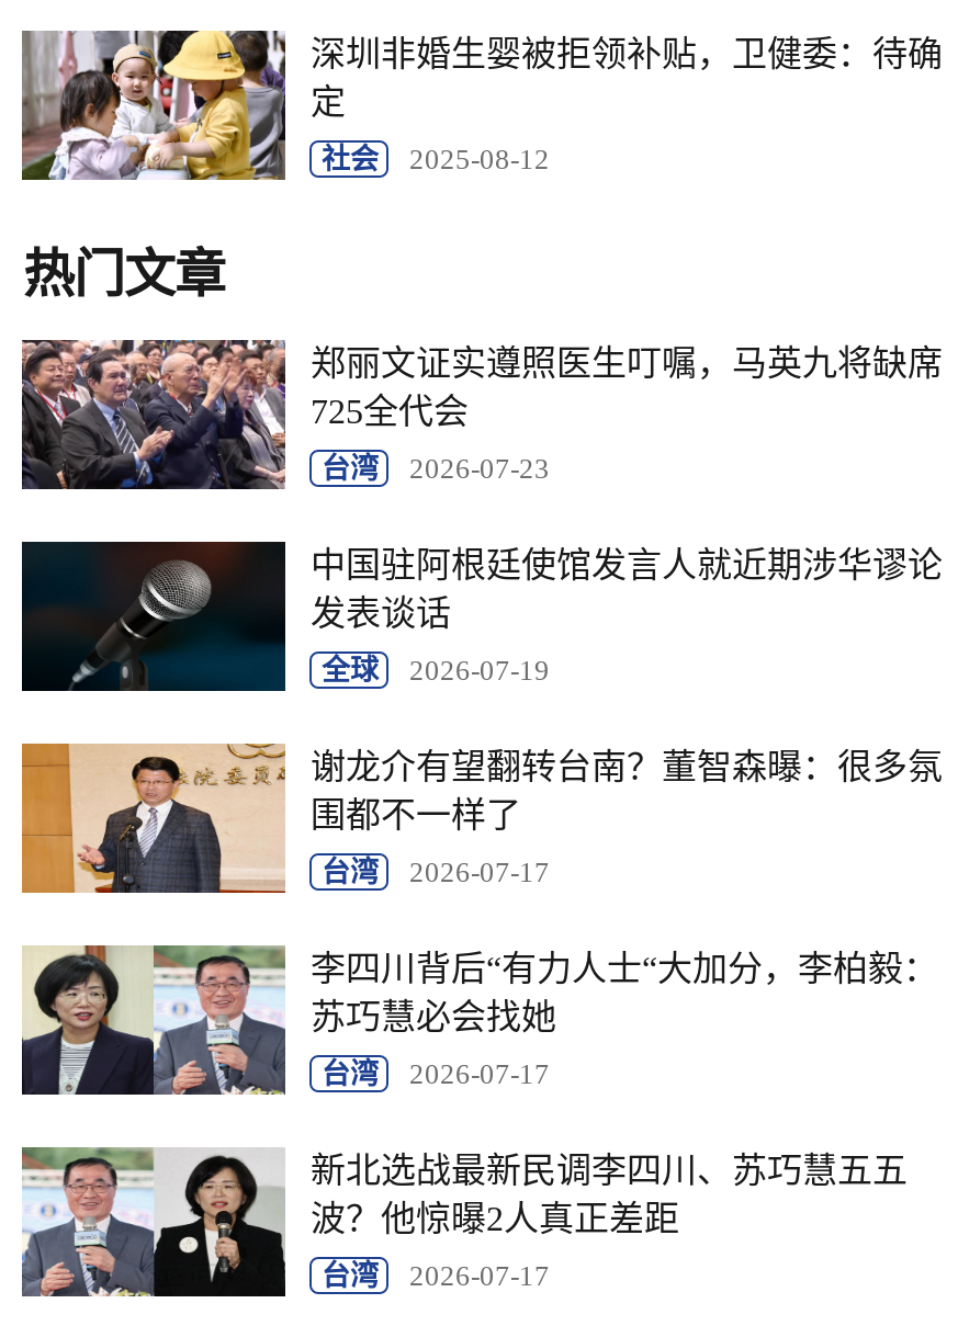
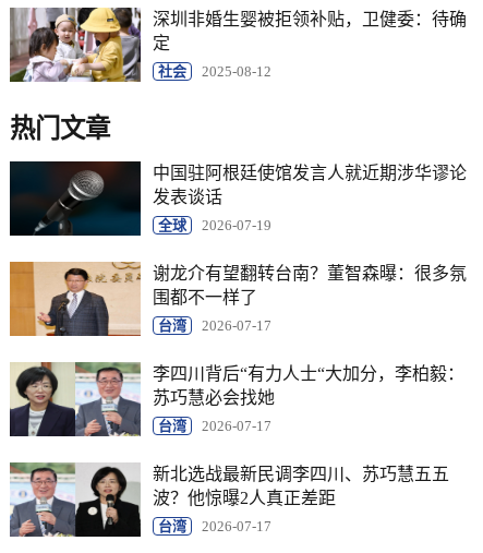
[20,338,942,491] [image] | 郑丽文证实遵照医生叮嘱，马英九将缺席 | 725全代会 | 台湾 | 2026-07-23 -> none

